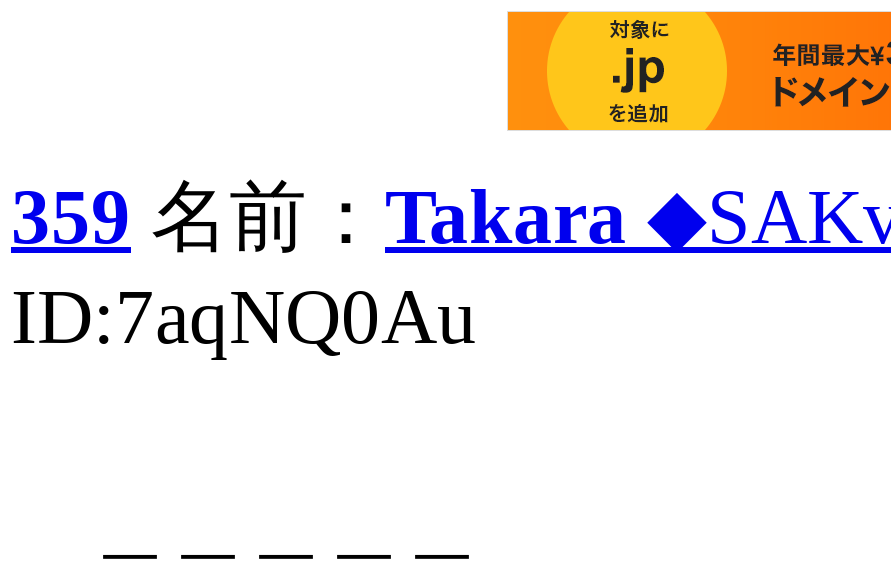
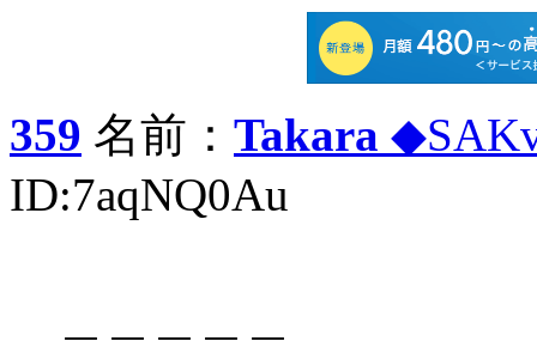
[505,9,885,133] [image] -> [306,11,533,85] [image]

